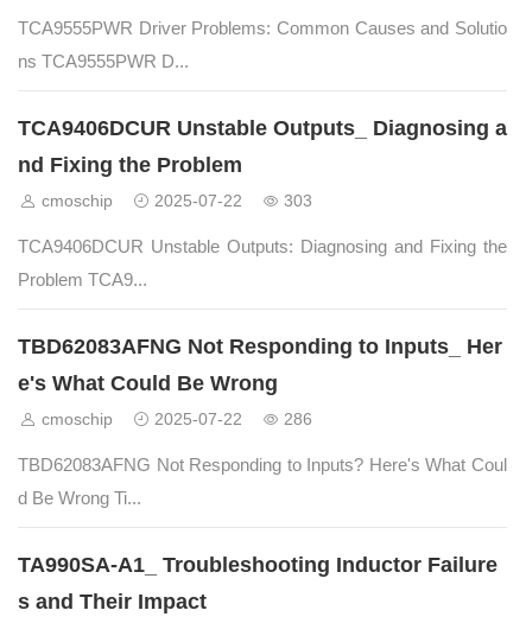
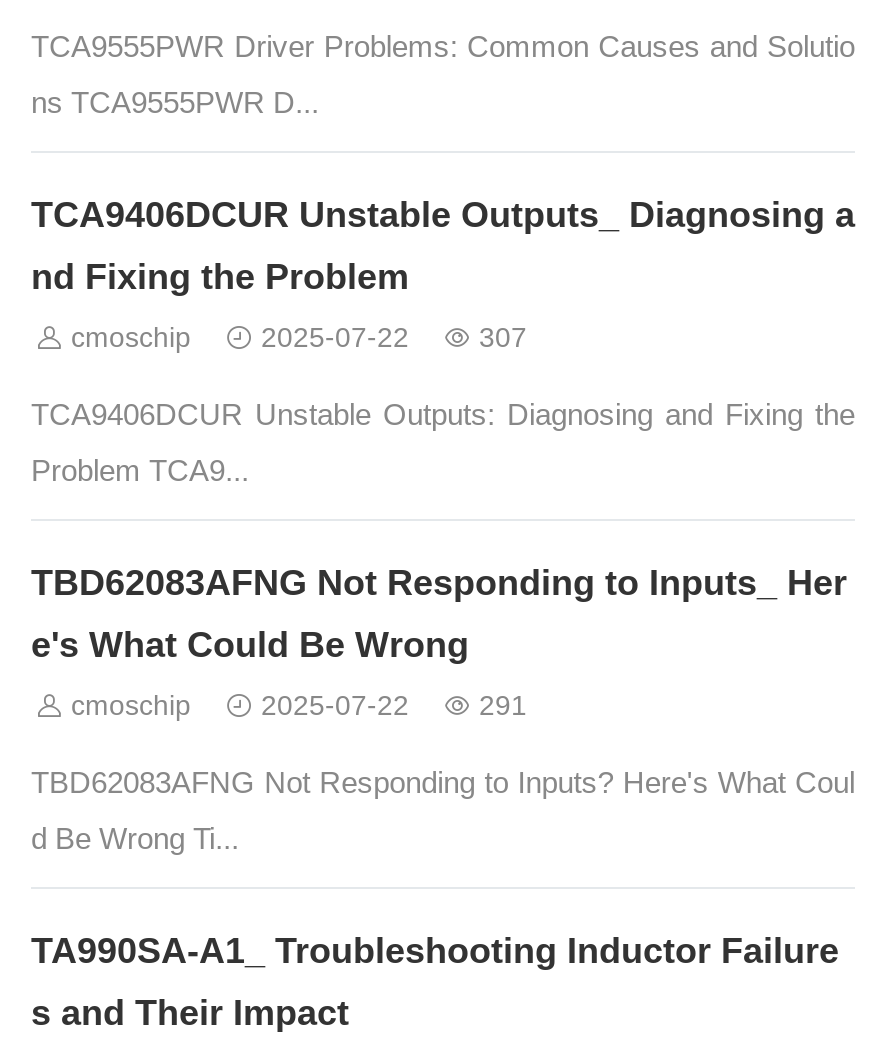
[284,191,312,210] 303 -> [479,321,527,353] 307
[284,409,312,428] 286 -> [479,689,527,721] 291

